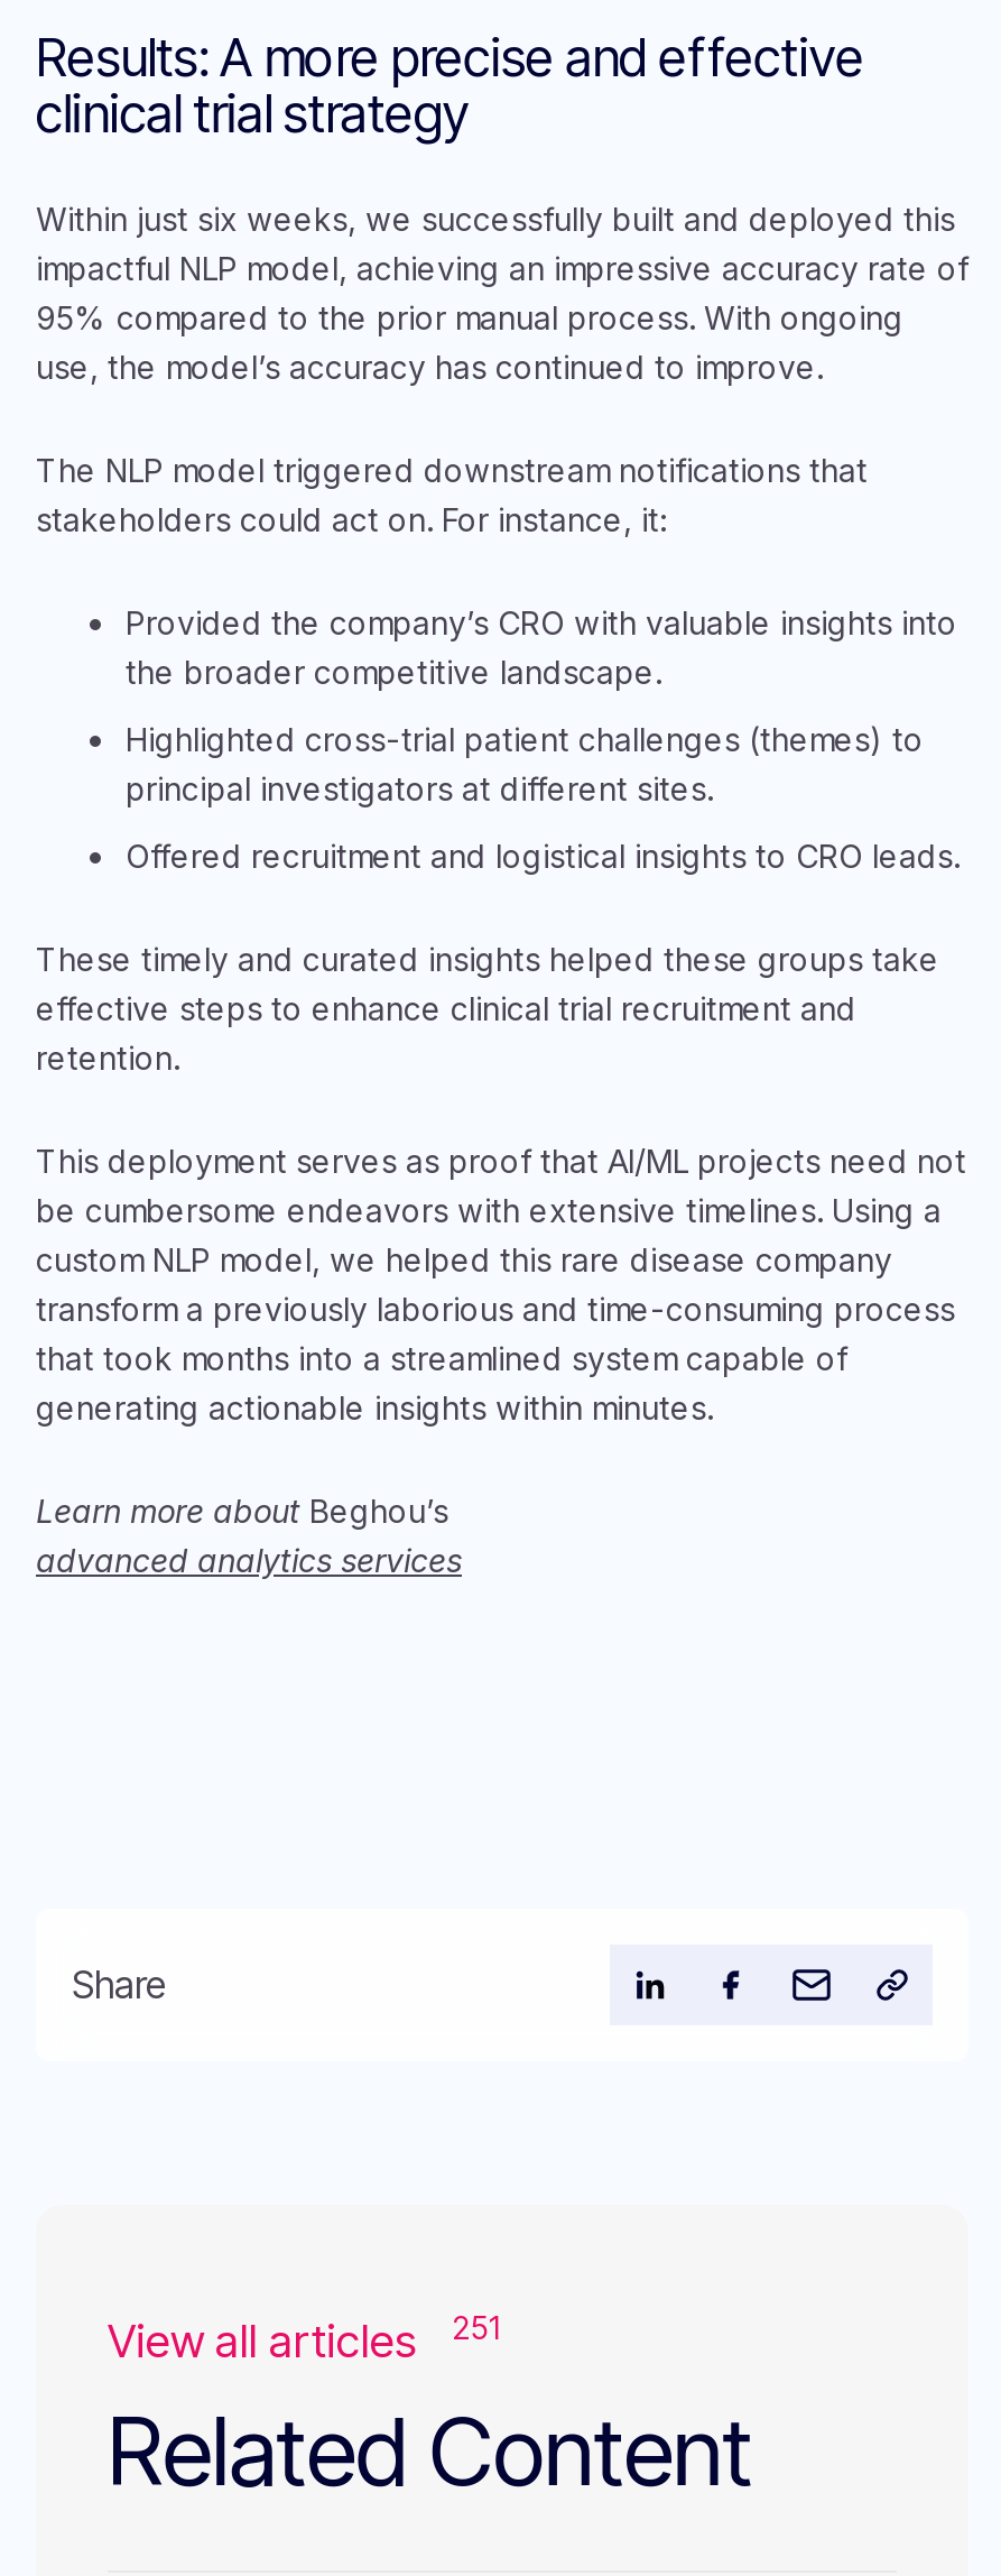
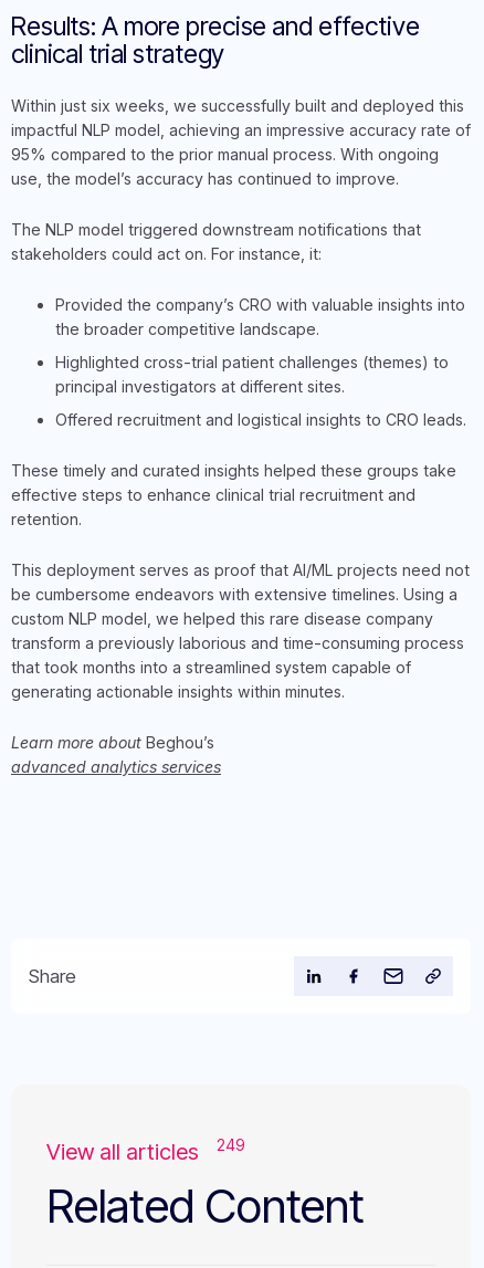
[108,2308,500,2369] View all articles 251 -> [46,1135,245,1165] View all articles 249

